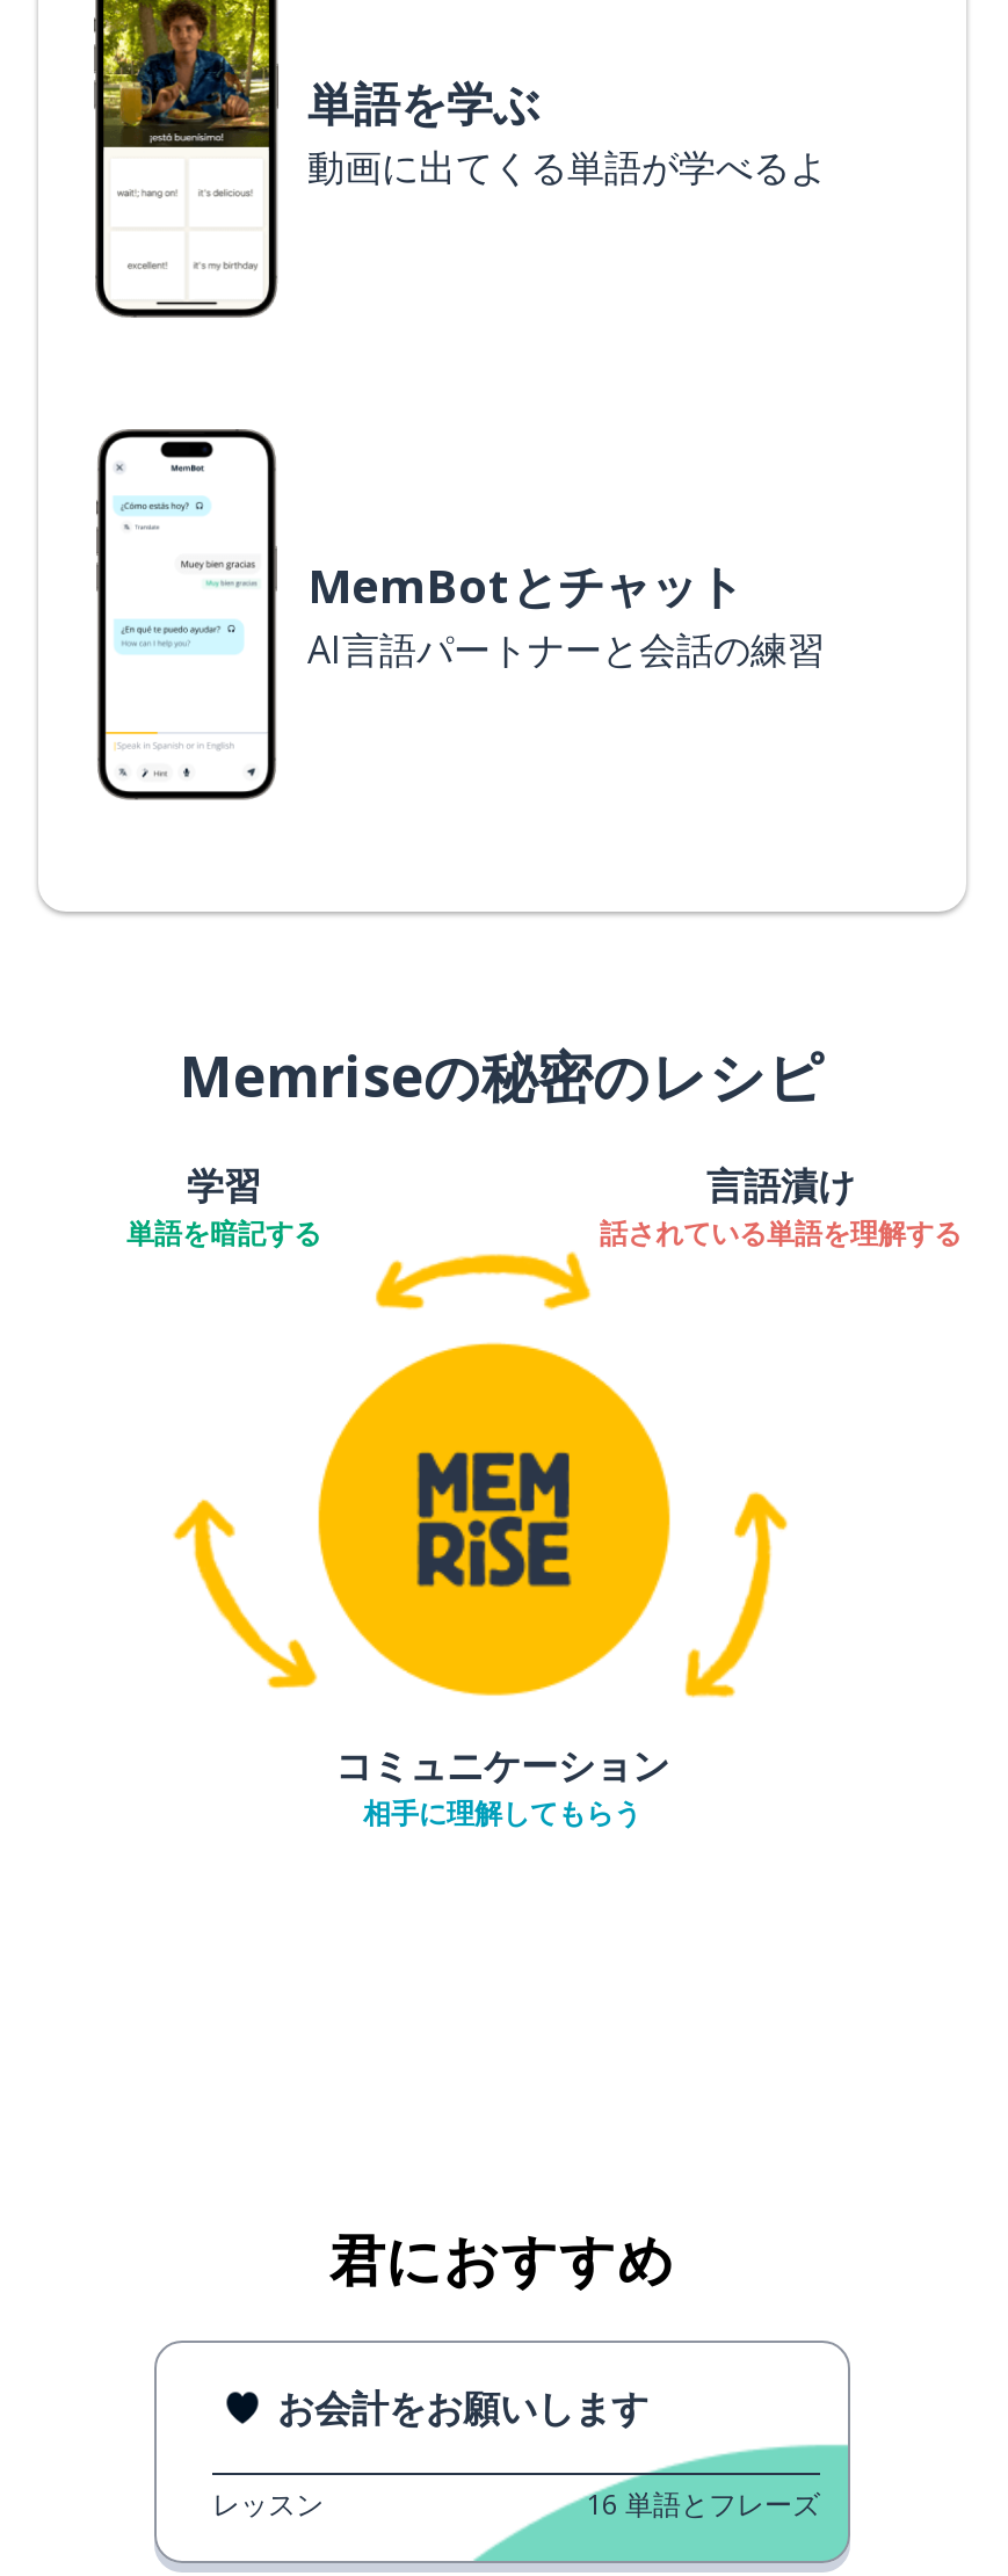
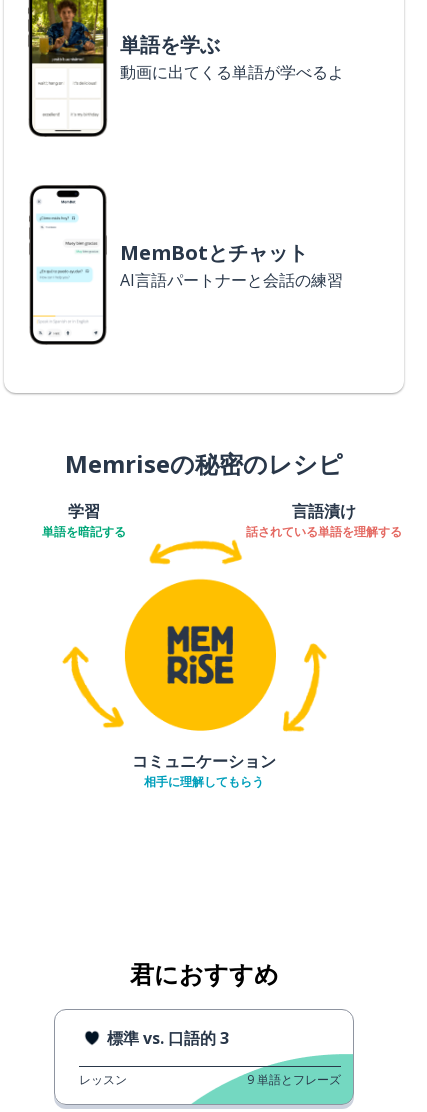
[277,2382,648,2433] お会計をお願いします -> [107,1027,229,1049] 標準 vs. 口語的 3
[586,2484,820,2523] 16 単語とフレーズ -> [247,1071,341,1088] 9 単語とフレーズ

